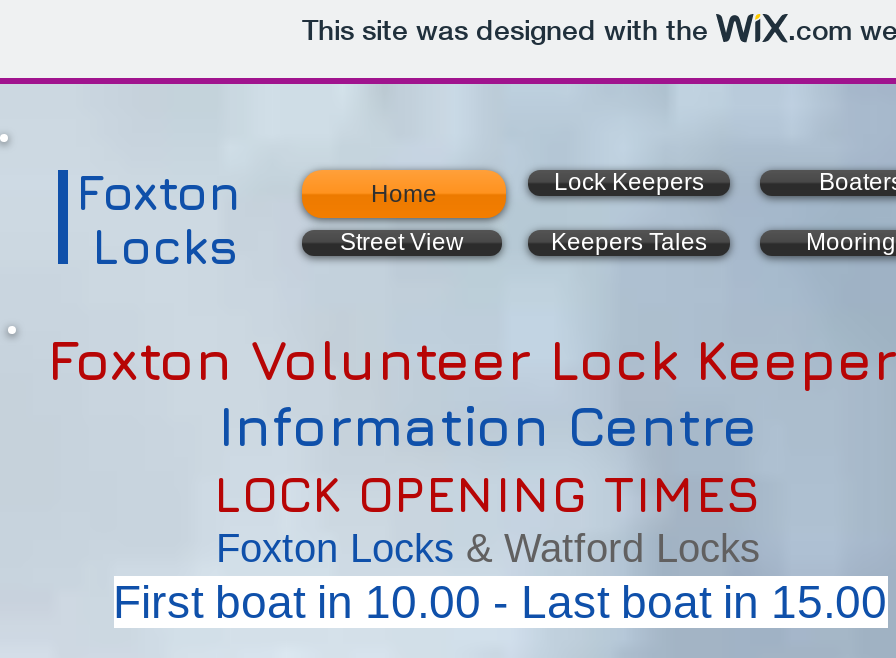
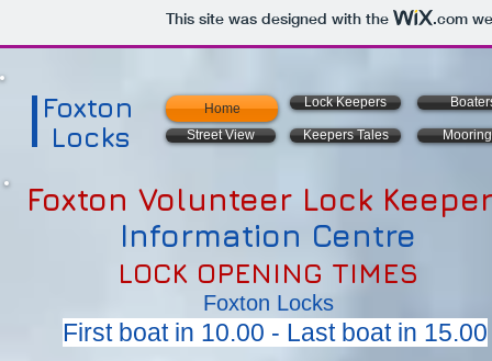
[216,526,760,570] Foxton Locks & Watford Locks -> [203,291,333,315] Foxton Locks

